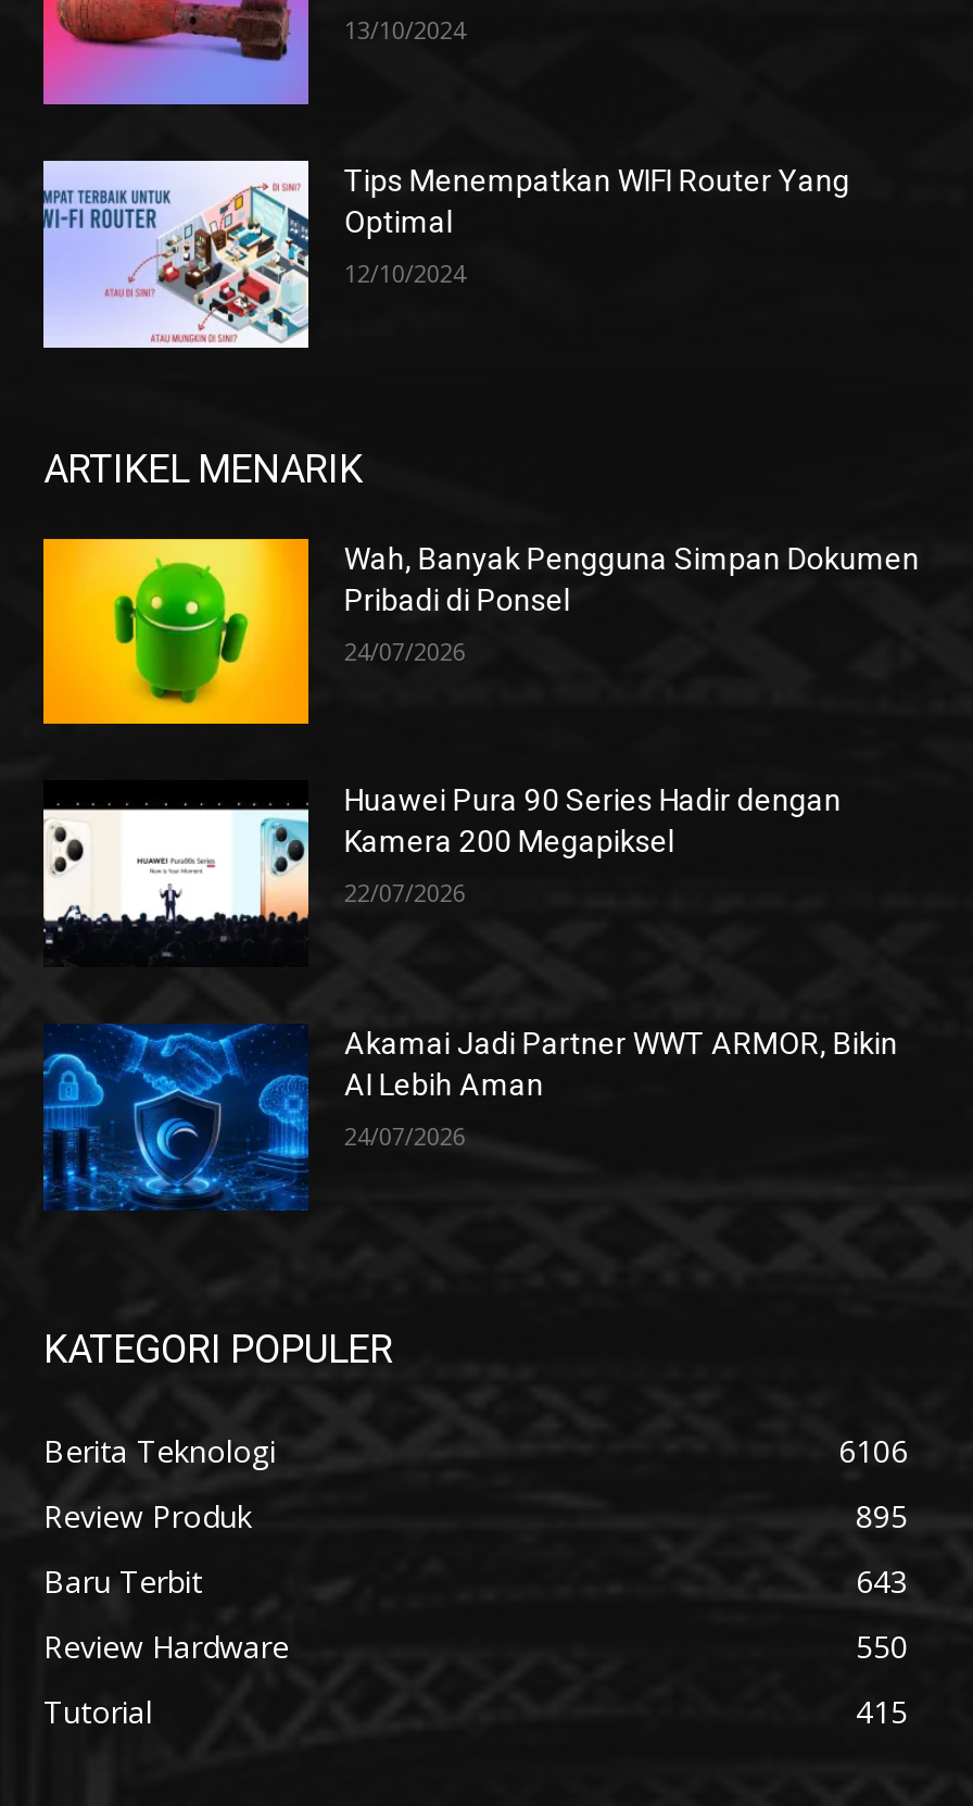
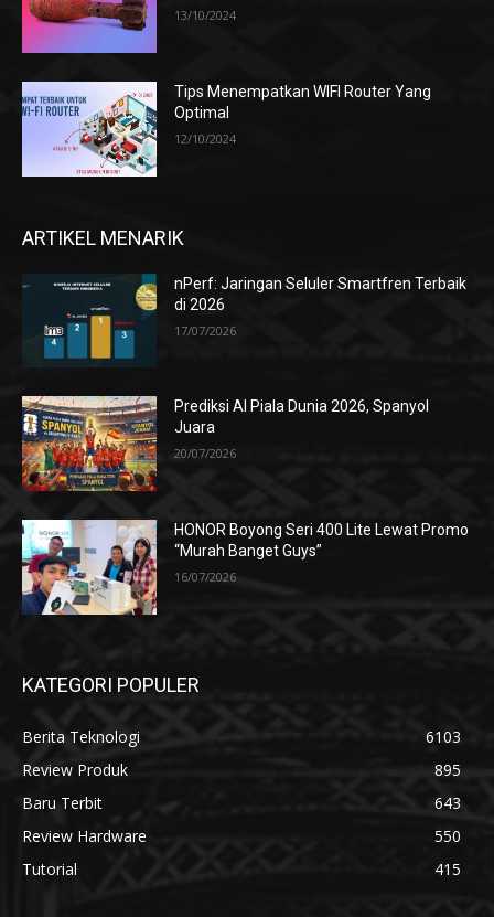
[41,537,920,726] [image] | Wah, Banyak Pengguna Simpan Dokumen | Pribadi di Ponsel -> [22,274,467,367] [image] | nPerf: Jaringan Seluler Smartfren Terbaik | di 2026
[344,634,466,667] 24/07/2026 -> [175,322,236,338] 17/07/2026
[41,780,841,967] [image] | Huawei Pura 90 Series Hadir dengan | Kamera 200 Megapiksel -> [21,395,429,492] [image] | Prediksi AI Piala Dunia 2026, Spanyol | Juara
[344,877,466,909] 22/07/2026 -> [175,445,236,462] 20/07/2026
[41,1024,898,1211] [image] | Akamai Jadi Partner WWT ARMOR, Bikin | AI Lebih Aman -> [21,519,469,616] [image] | HONOR Boyong Seri 400 Lite Lewat Promo | “Murah Banget Guys”
[344,1119,466,1152] 24/07/2026 -> [175,568,236,585] 16/07/2026
[838,1429,908,1471] 6106 -> [426,726,461,747] 6103

